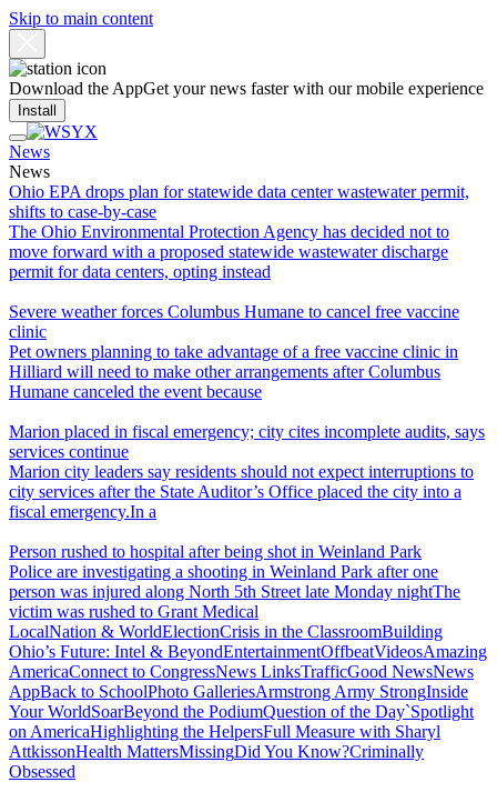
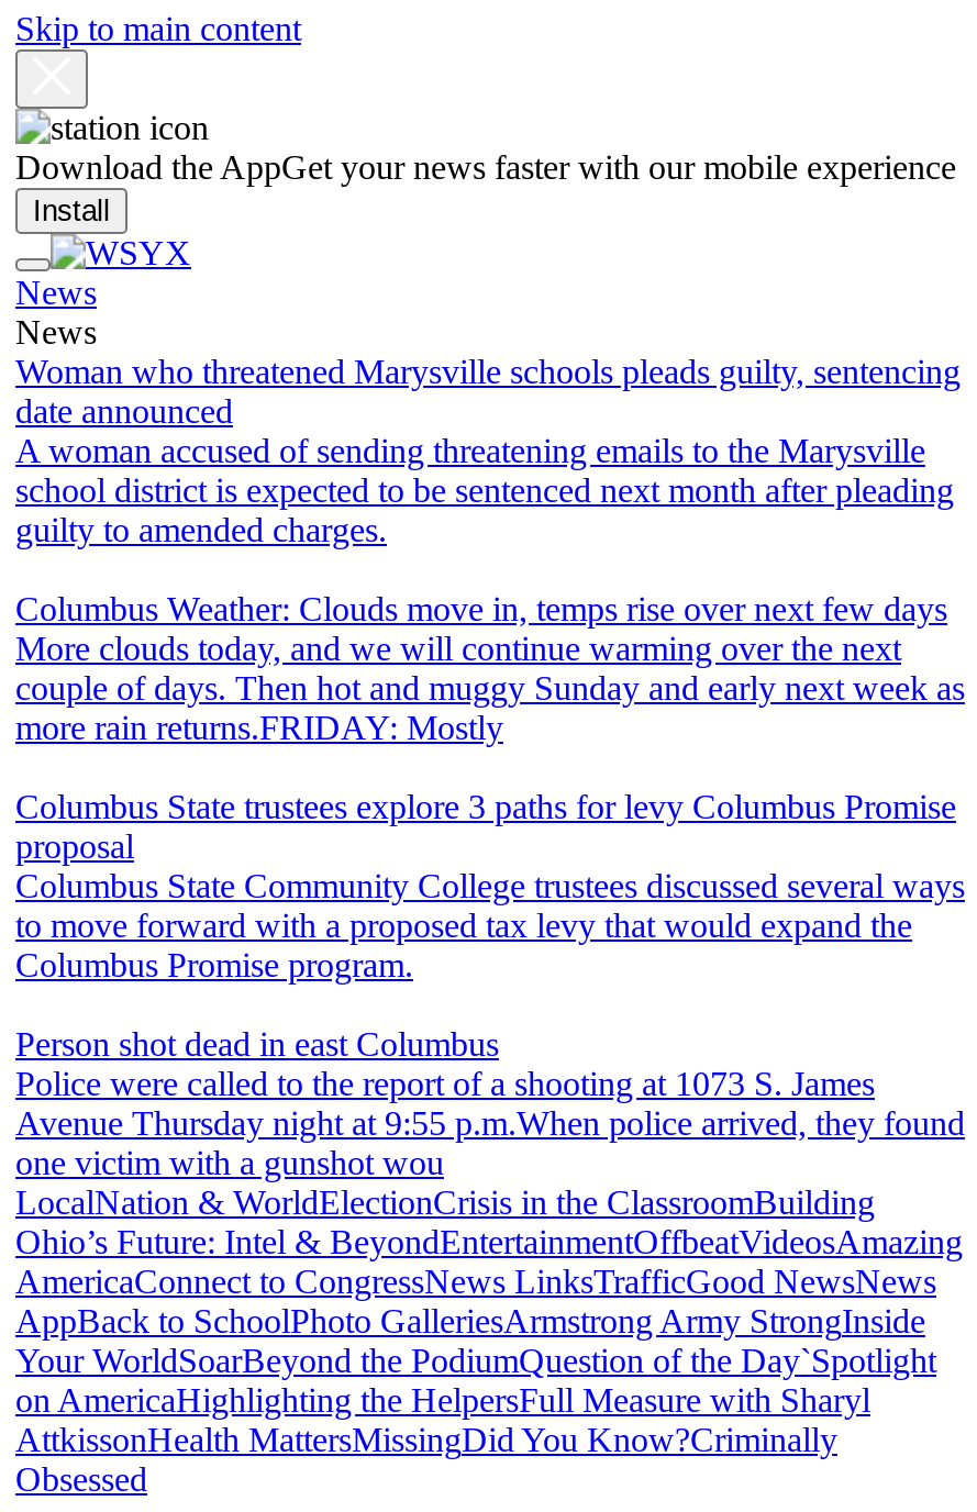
[9,182,469,281] Ohio EPA drops plan for statewide data center wastewater permit, | shifts to case-by-case | The Ohio Environmental Protection Agency has decided not to | move forward with a proposed statewide wastewater discharge | permit for data centers, opting instead -> [15,353,961,548] Woman who threatened Marysville schools pleads guilty, sentencing | date announced | A woman accused of sending threatening emails to the Marysville | school district is expected to be sentenced next month after pleading | guilty to amended charges.
[9,302,459,401] Severe weather forces Columbus Humane to cancel free vaccine | clinic | Pet owners planning to take advantage of a free vaccine clinic in | Hilliard will need to make other arrangements after Columbus | Humane canceled the event because -> [15,590,965,746] Columbus Weather: Clouds move in, temps rise over next few days | More clouds today, and we will continue warming over the next | couple of days. Then hot and muggy Sunday and early next week as | more rain returns.FRIDAY: Mostly
[9,422,485,521] Marion placed in fiscal emergency; city cites incomplete audits, says | services continue | Marion city leaders say residents should not expect interruptions to | city services after the State Auditor’s Office placed the city into a | fiscal emergency.In a -> [15,788,965,983] Columbus State trustees explore 3 paths for levy Columbus Promise | proposal | Columbus State Community College trustees discussed several ways | to move forward with a proposed tax levy that would expand the | Columbus Promise program.
[9,542,460,621] Person rushed to hospital after being shot in Weinland Park | Police are investigating a shooting in Weinland Park after one | person was injured along North 5th Street late Monday nightThe | victim was rushed to Grant Medical -> [15,1025,965,1181] Person shot dead in east Columbus | Police were called to the report of a shooting at 1073 S. James | Avenue Thursday night at 9:55 p.m.When police arrived, they found | one victim with a gunshot wou

